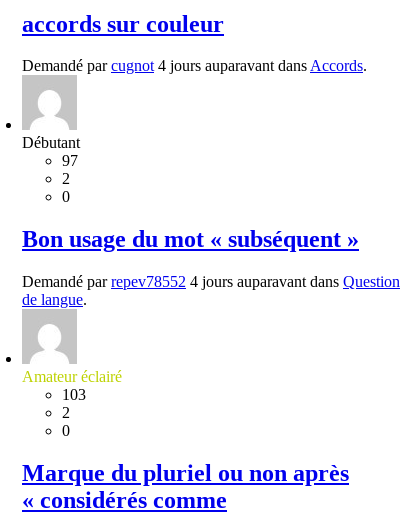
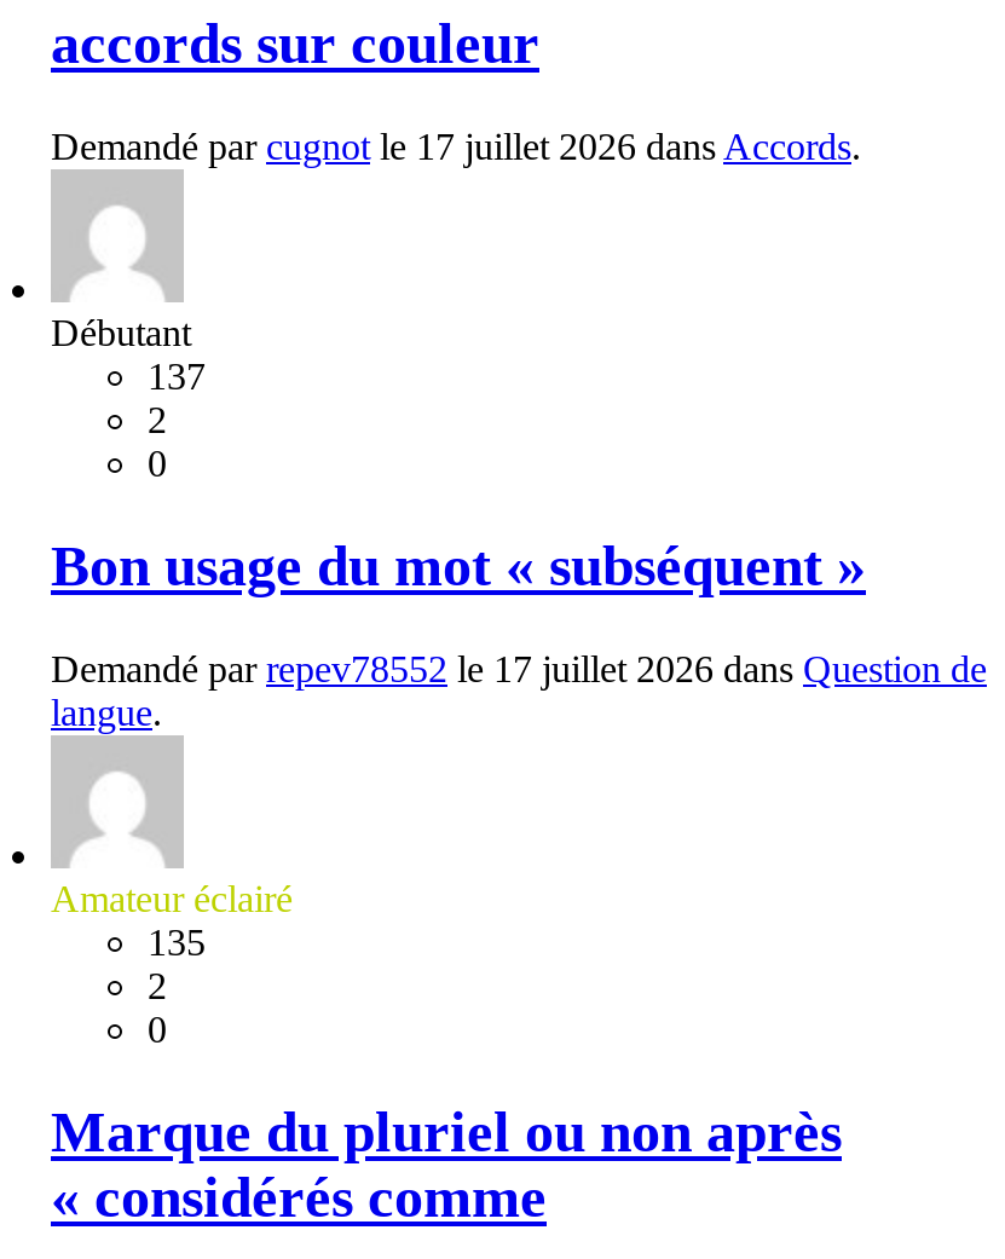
[22,57,367,74] Demandé par cugnot 4 jours auparavant dans Accords. -> [51,127,861,168] Demandé par cugnot le 17 juillet 2026 dans Accords.
[62,152,78,169] 97 -> [148,357,206,398] 137
[22,273,400,308] Demandé par repev78552 4 jours auparavant dans Question | de langue. -> [51,649,987,733] Demandé par repev78552 le 17 juillet 2026 dans Question de | langue.
[62,386,86,403] 103 -> [148,922,206,963] 135

